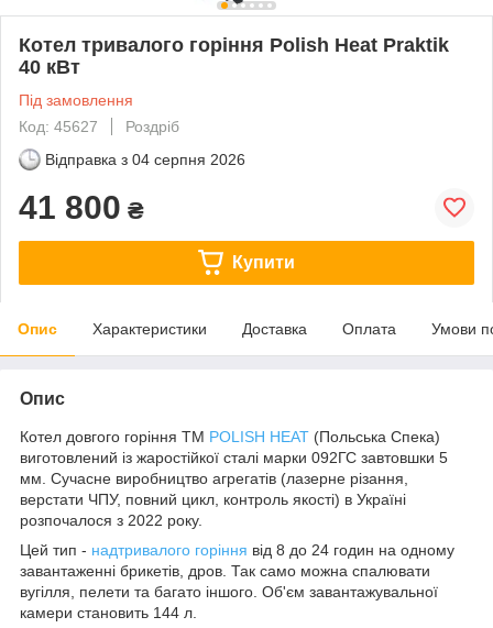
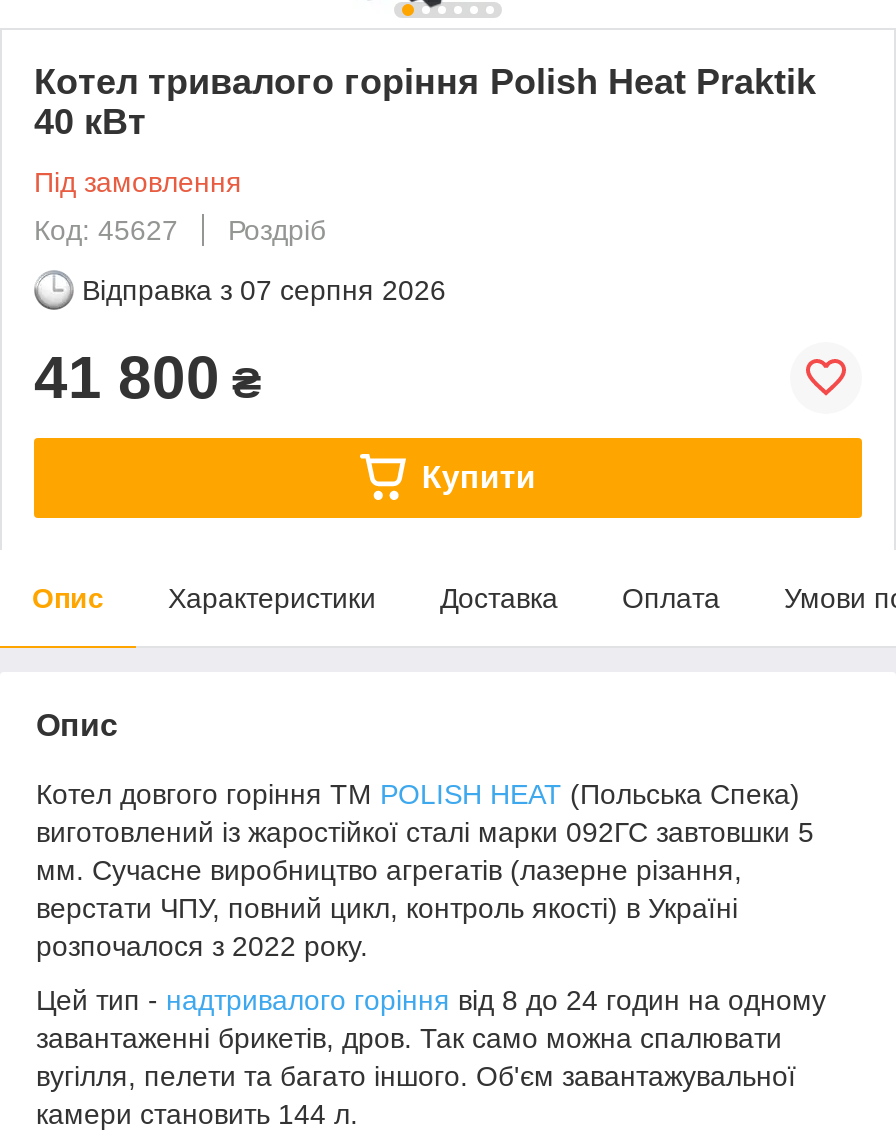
[45,150,245,168] Відправка з 04 серпня 2026 -> [82,274,446,306] Відправка з 07 серпня 2026

